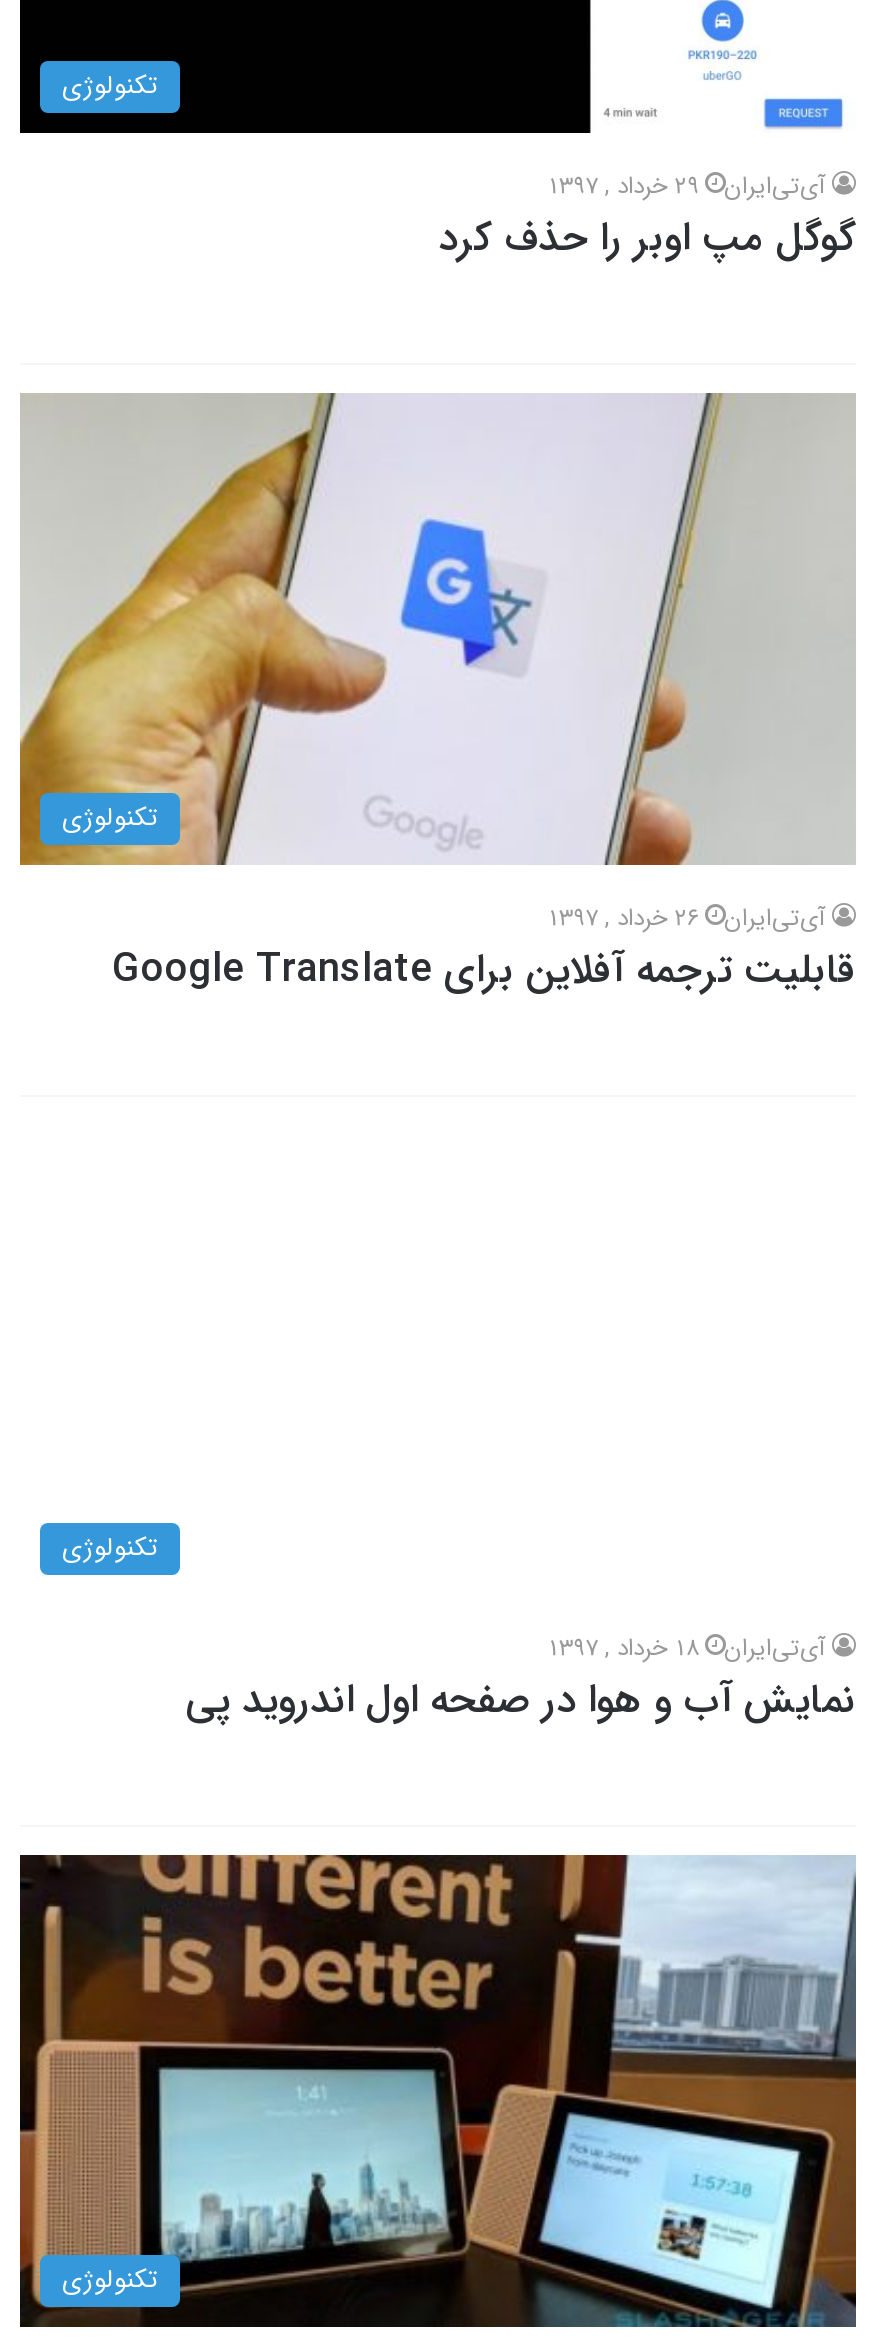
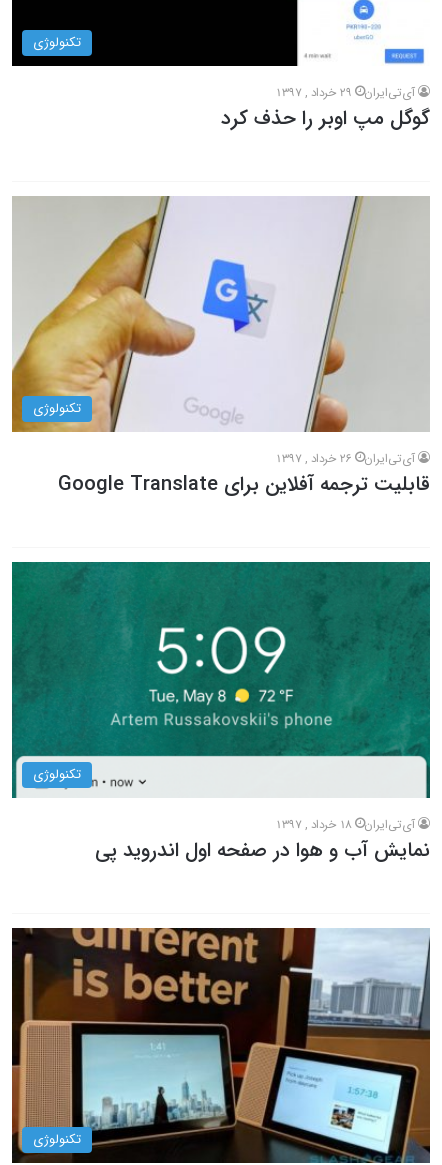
none -> [11,561,431,799] [image]

